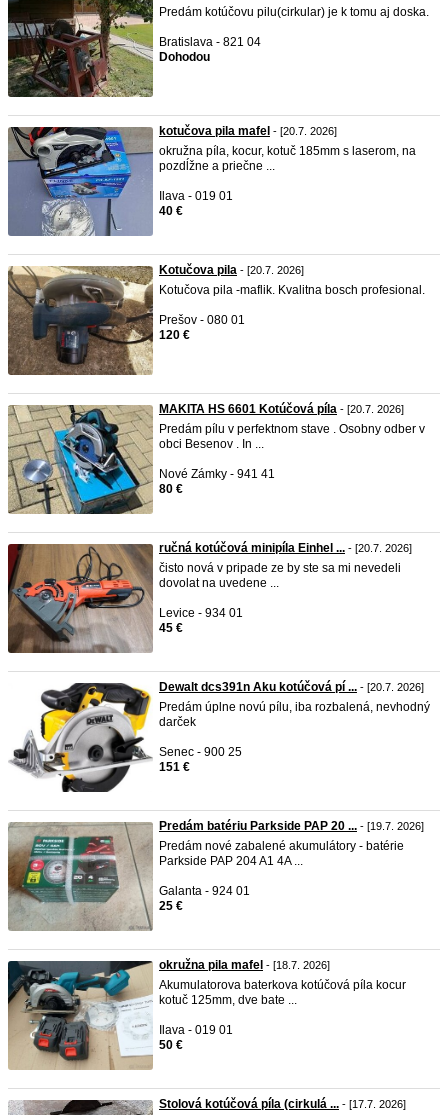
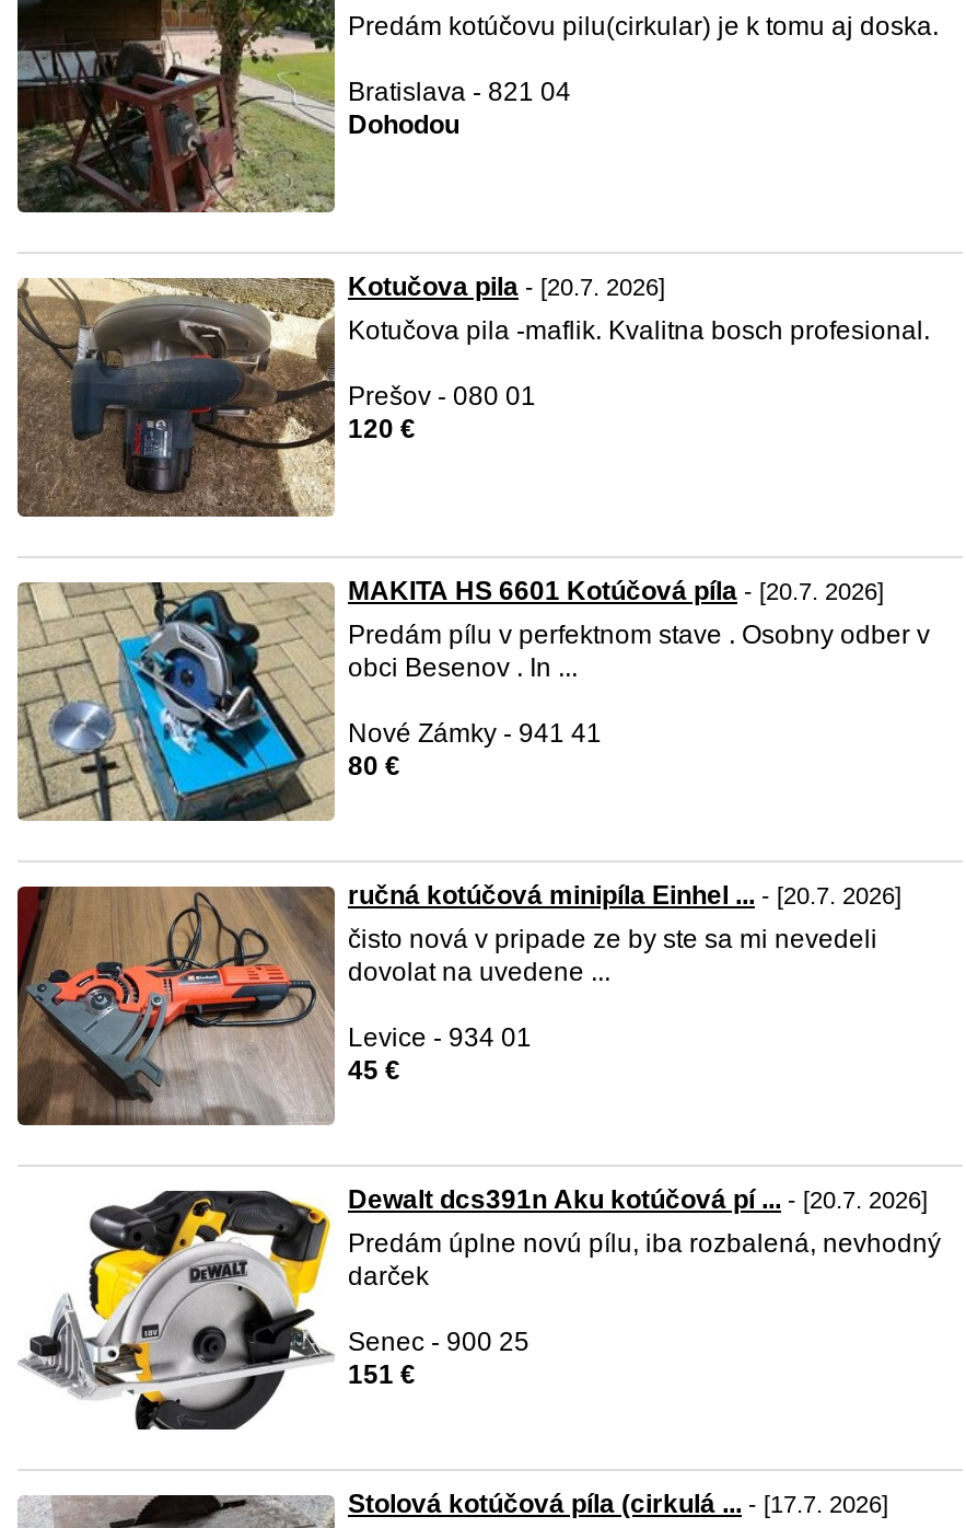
[8,124,416,236] [image] | kotučova pila mafel - [20.7. 2026] | okružna píla, kocur, kotuč 185mm s laserom, na | pozdĺžne a priečne ... | Ilava - 019 01 | 40 € -> none
[8,819,424,931] [image] | Predám batériu Parkside PAP 20 ... - [19.7. 2026] | Predám nové zabalené akumulátory - batérie | Parkside PAP 204 A1 4A ... | Galanta - 924 01 | 25 € -> none
[7,958,406,1071] [image] | okružna pila mafel - [18.7. 2026] | Akumulatorova baterkova kotúčová píla kocur | kotuč 125mm, dve bate ... | Ilava - 019 01 | 50 € -> none

